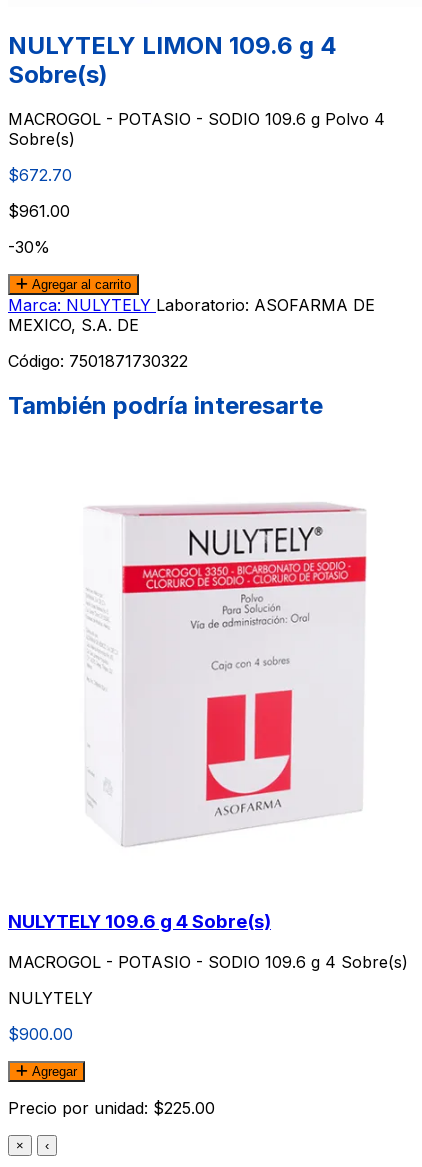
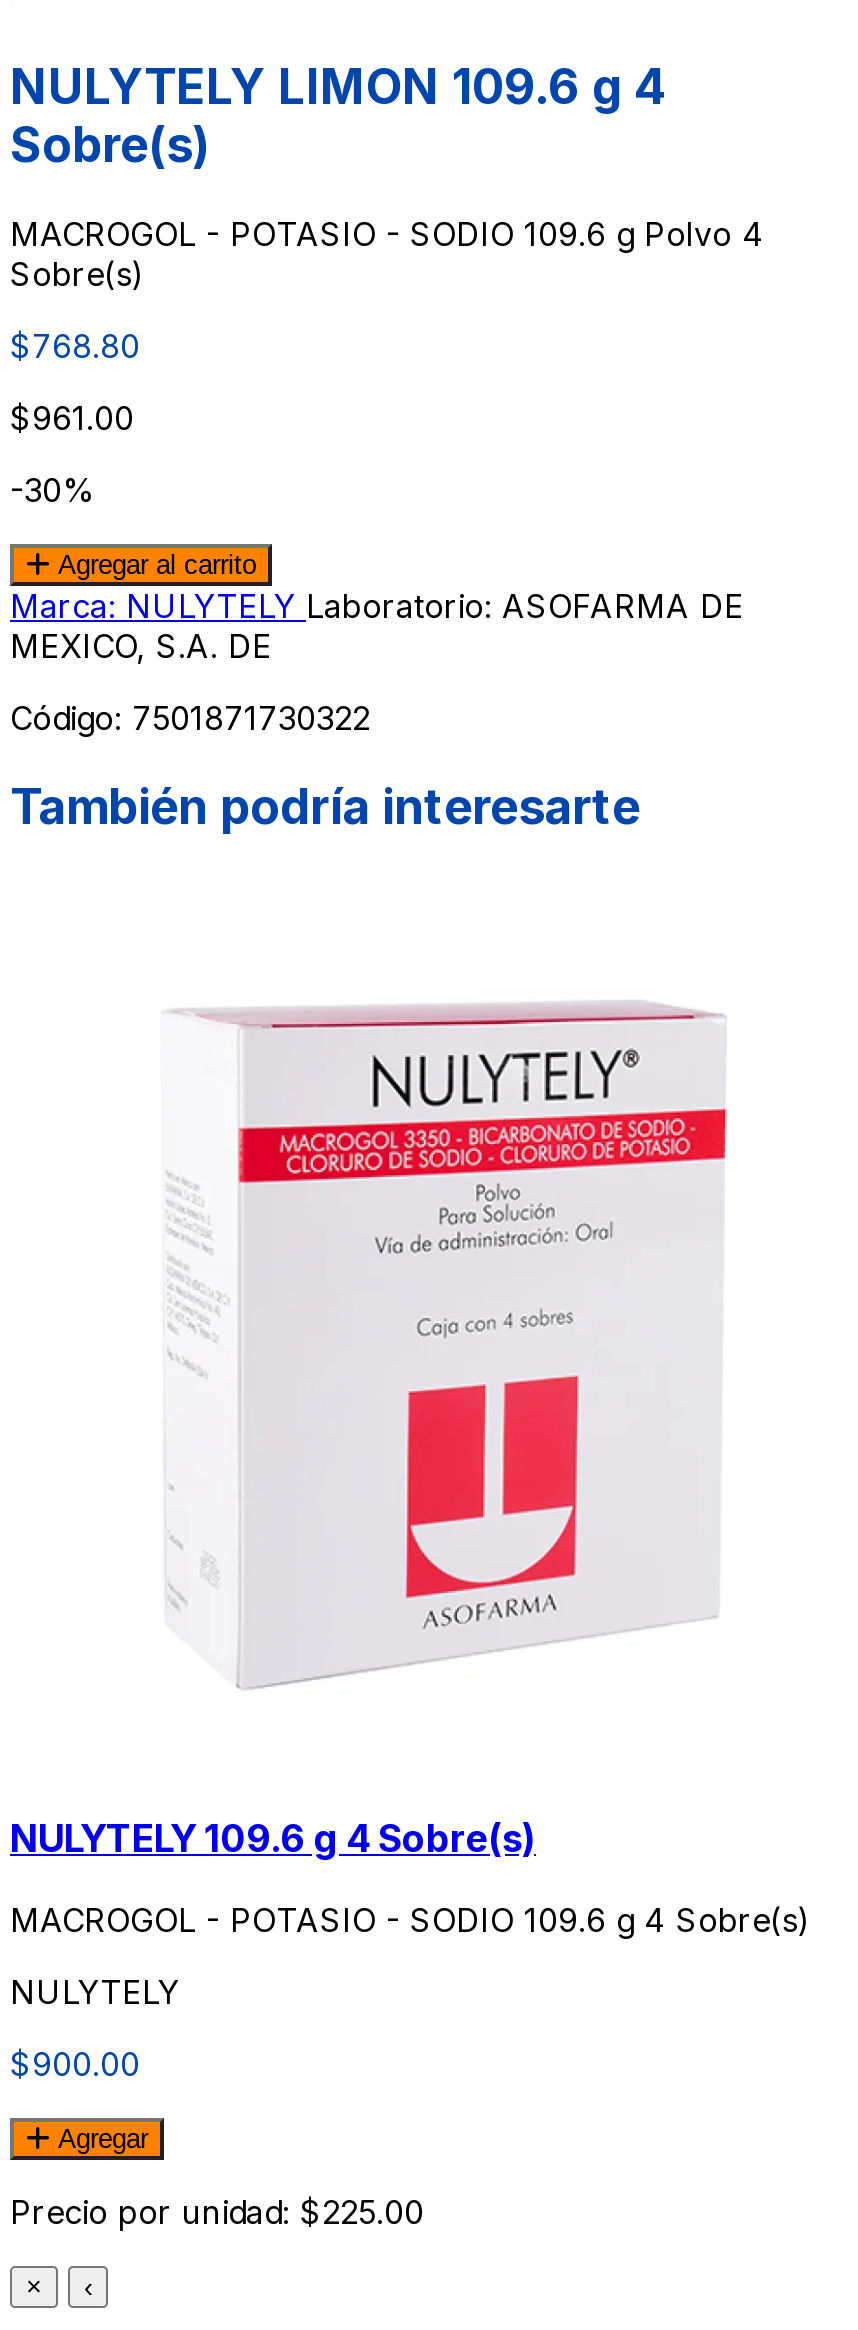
[8,165,72,185] $672.70 -> [10,326,140,366] $768.80

